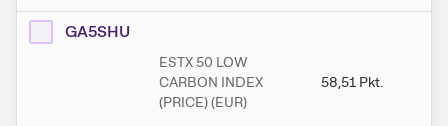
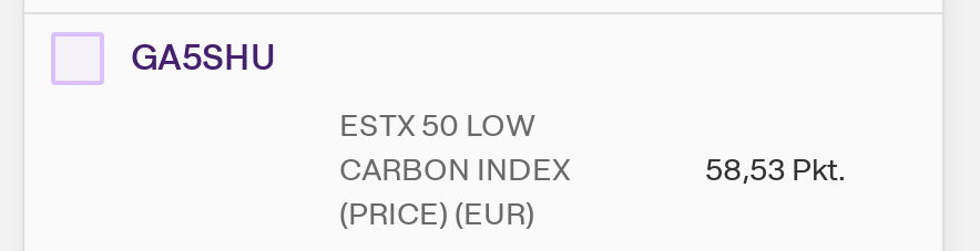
[321,73,383,91] 58,51 Pkt. -> [705,150,845,190] 58,53 Pkt.

